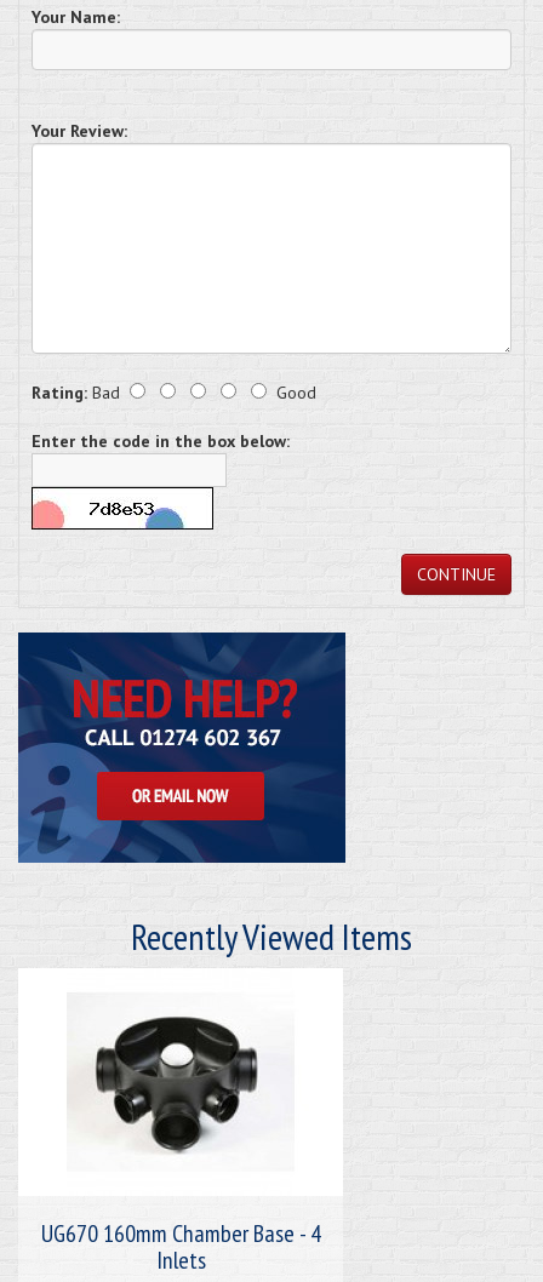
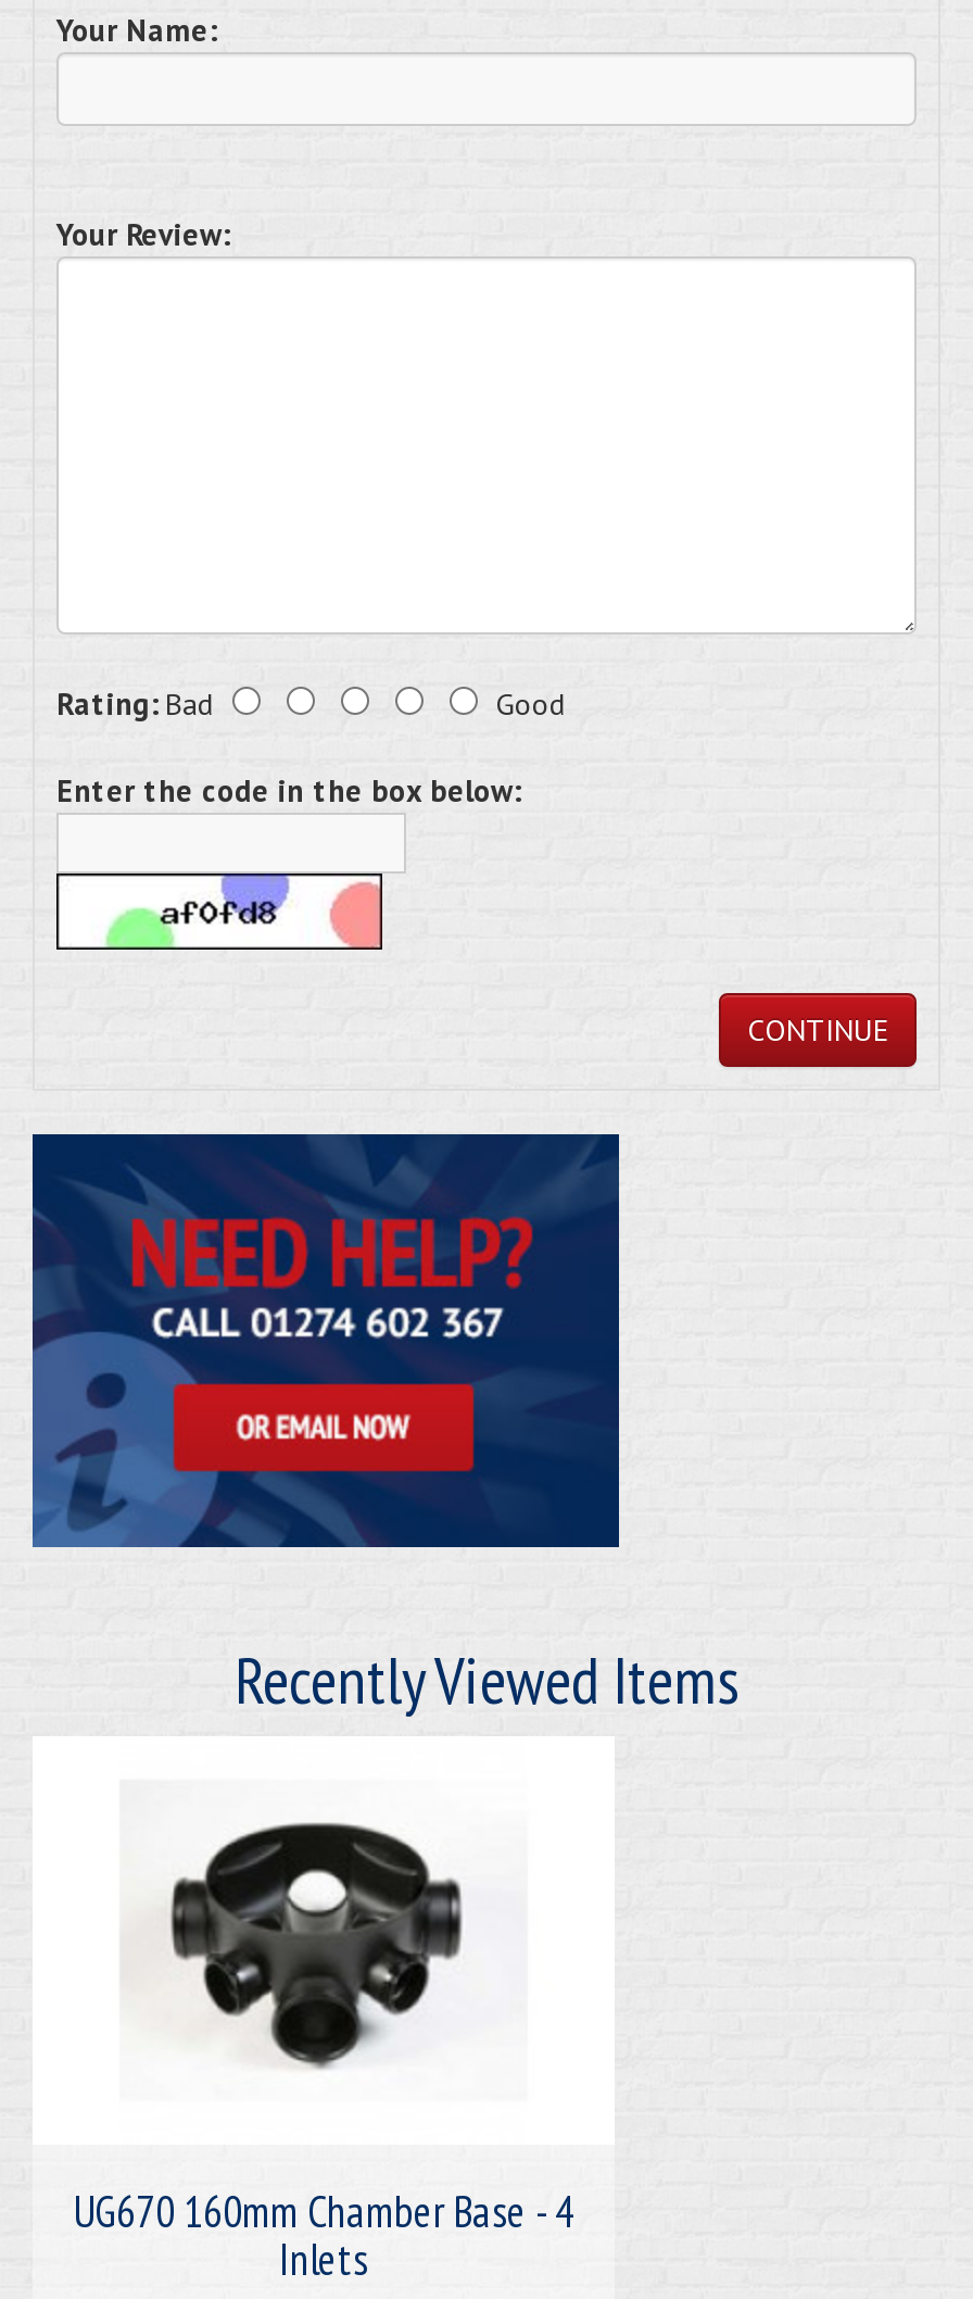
[32,488,212,530] [image] -> [56,876,380,950] [image]

